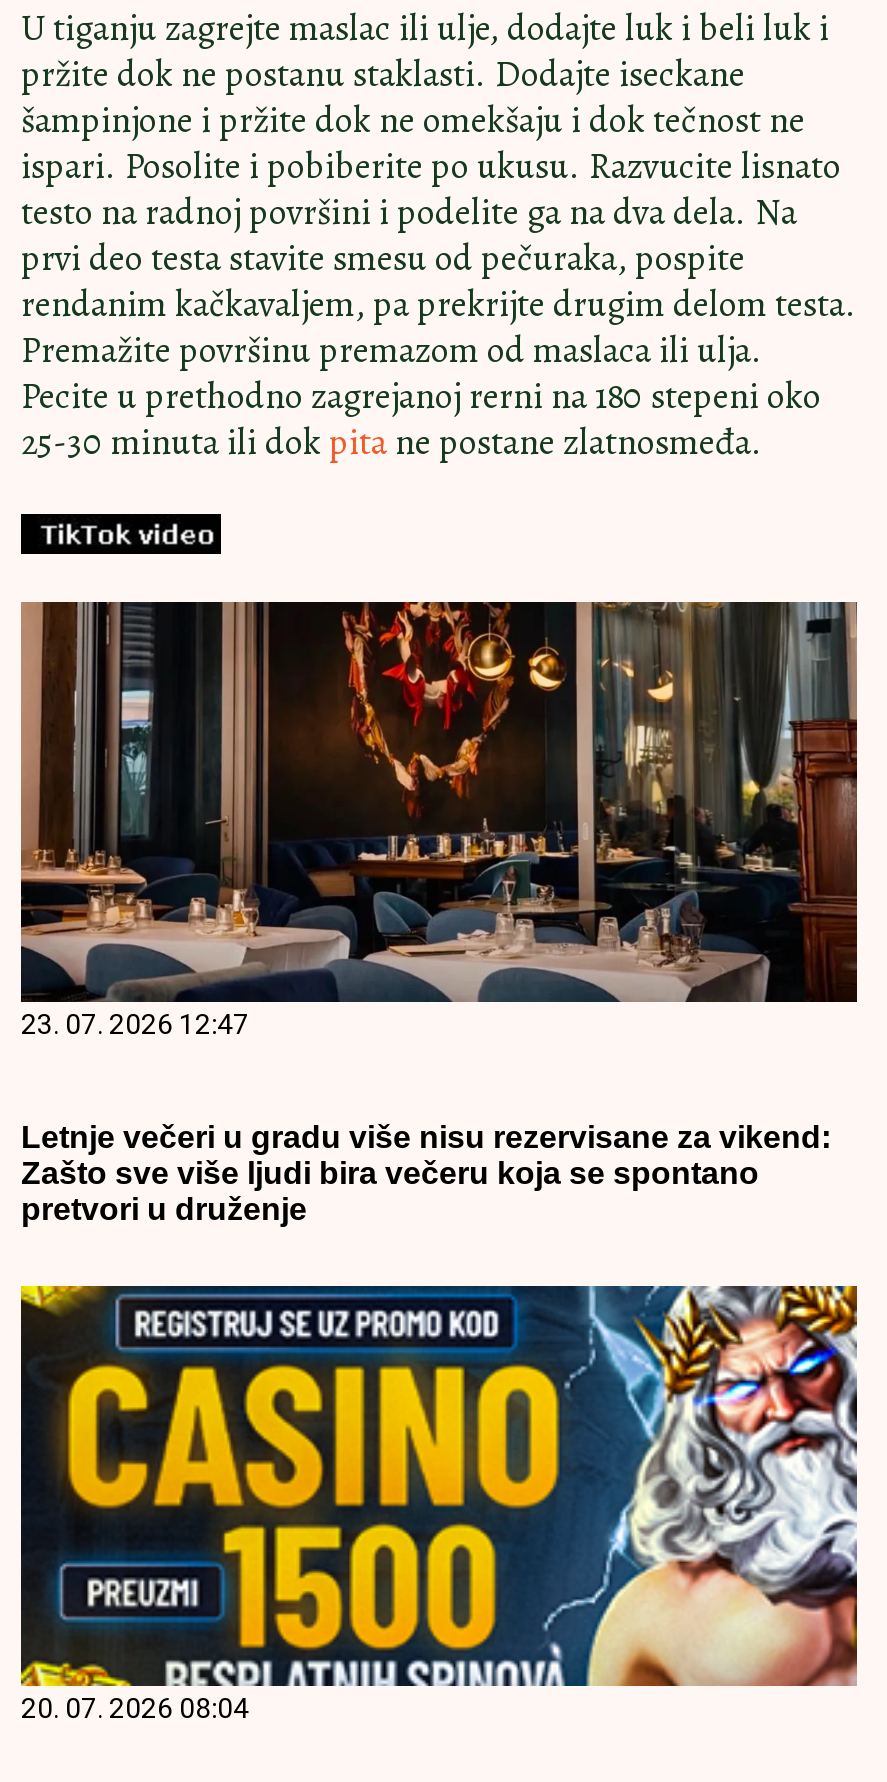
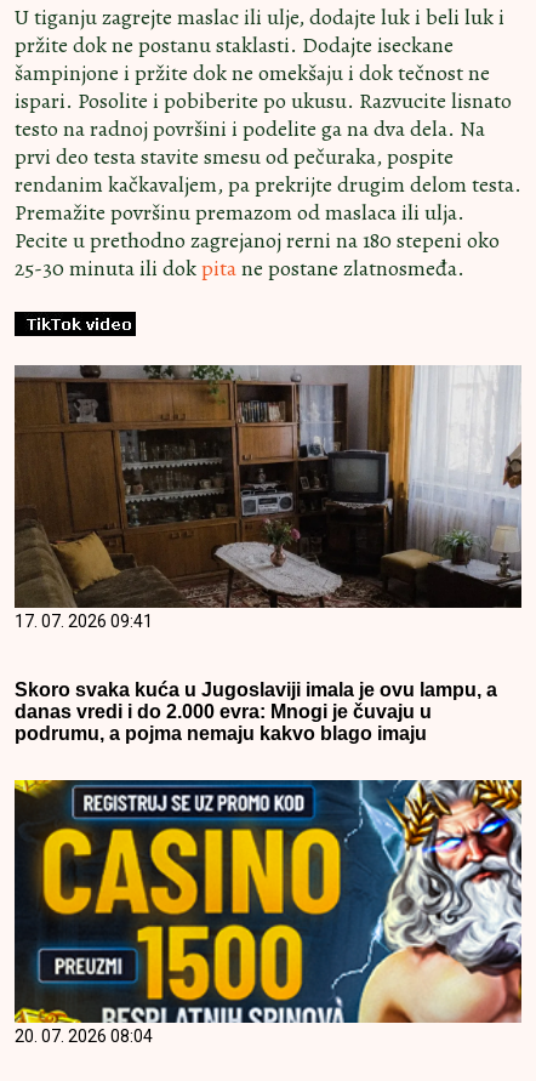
[19,600,859,1040] [image] | 23. 07. 2026 12:47 -> [13,364,521,631] [image] | 17. 07. 2026 09:41
[21,1120,831,1226] Letnje večeri u gradu više nisu rezervisane za vikend: | Zašto sve više ljudi bira večeru koja se spontano | pretvori u druženje -> [15,679,497,744] Skoro svaka kuća u Jugoslaviji imala je ovu lampu, a | danas vredi i do 2.000 evra: Mnogi je čuvaju u | podrumu, a pojma nemaju kakvo blago imaju

